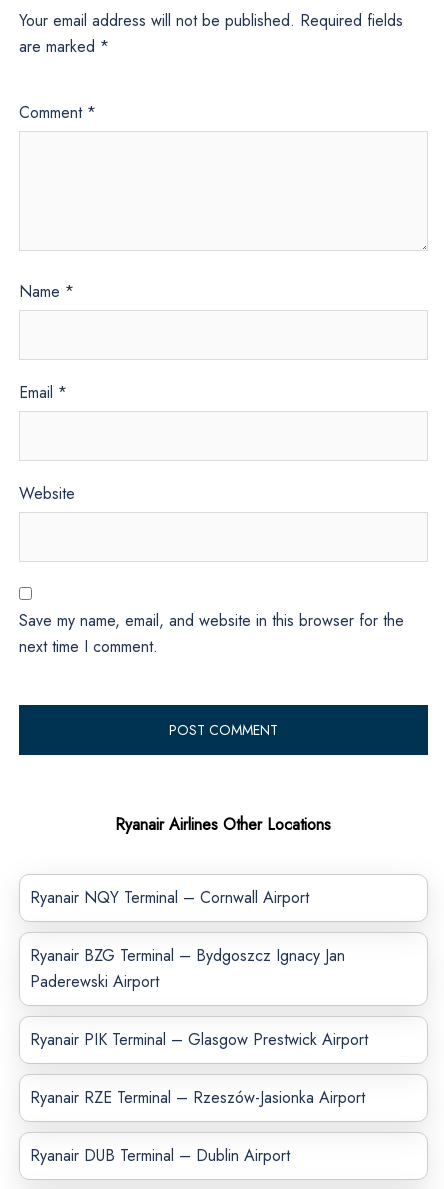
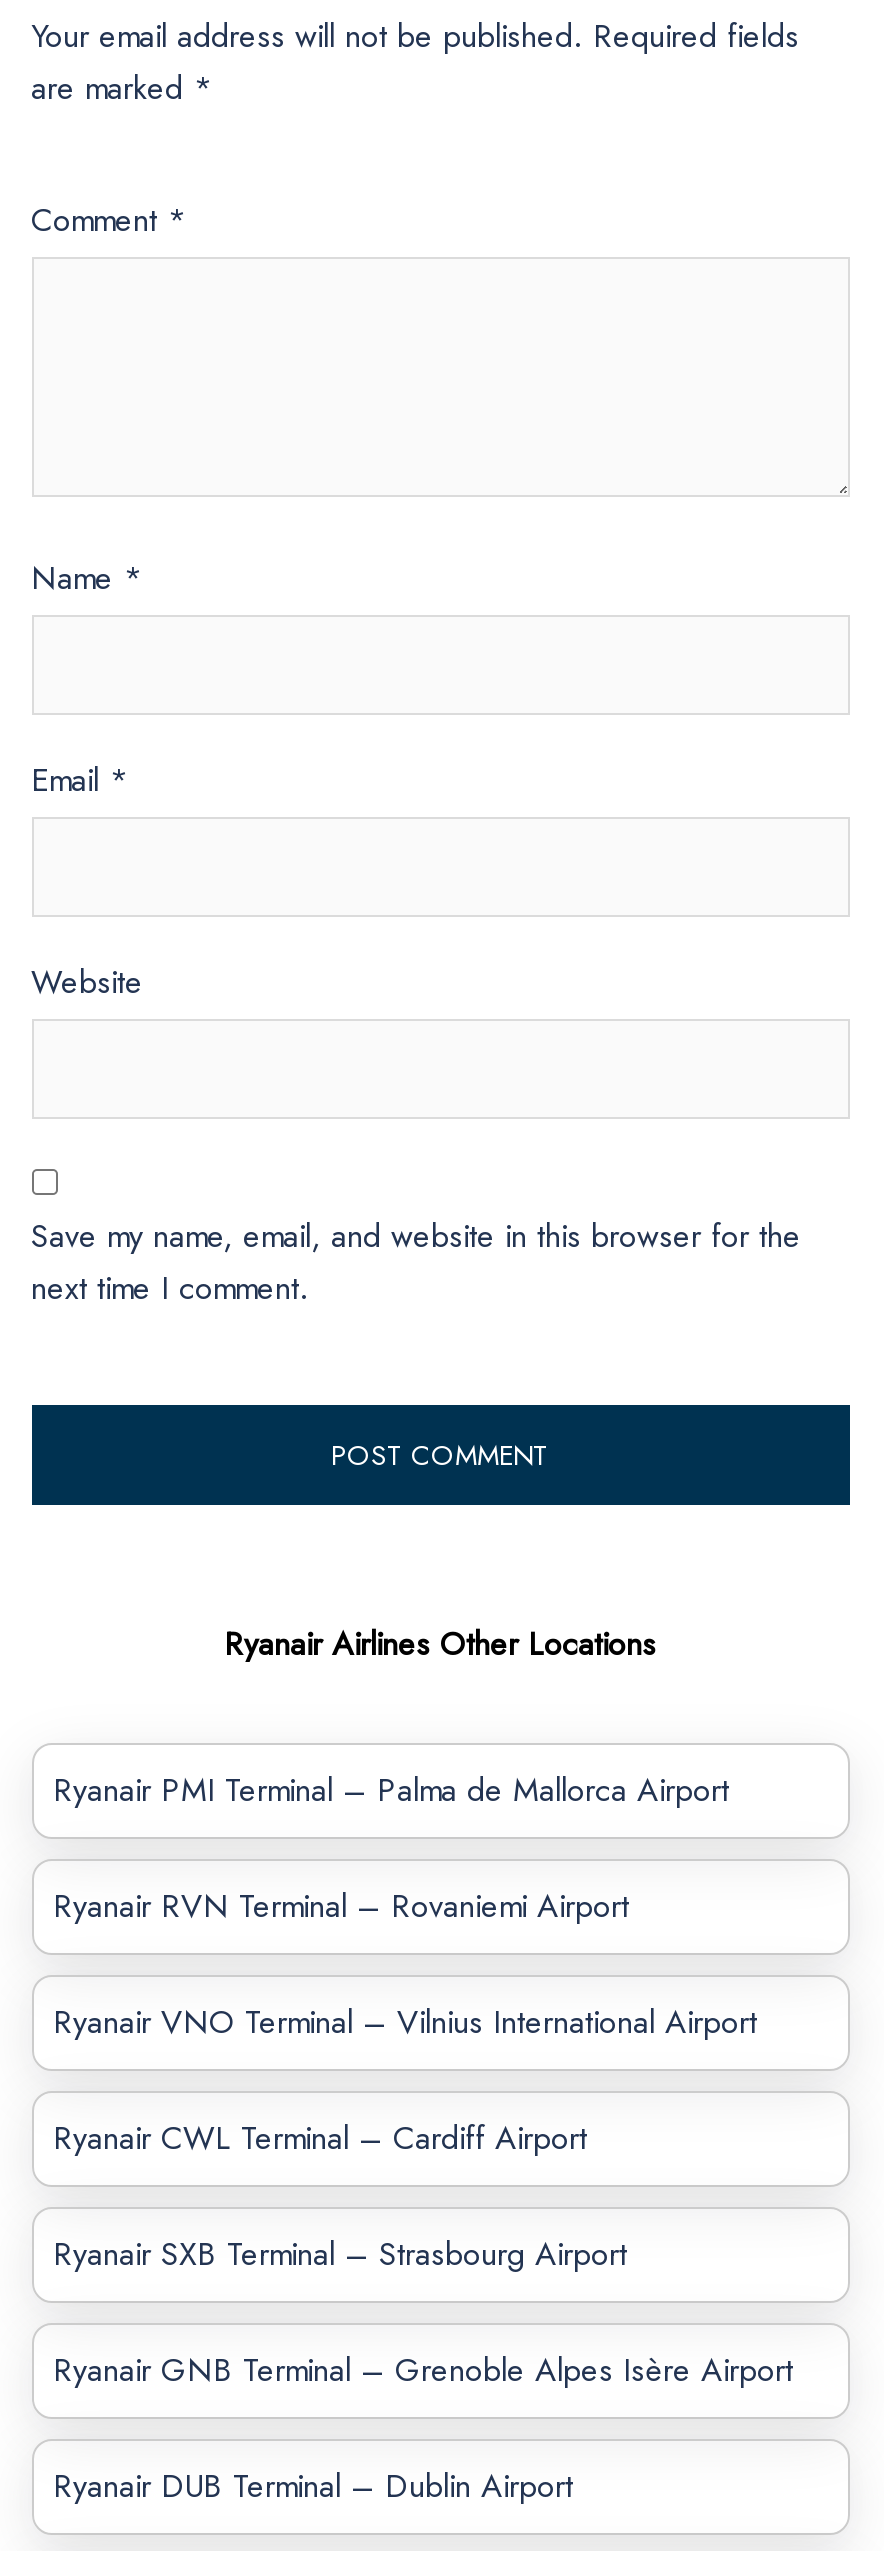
[29,886,367,1109] Ryanair NQY Terminal – Cornwall Airport | Ryanair BZG Terminal – Bydgoszcz Ignacy Jan | Paderewski Airport | Ryanair PIK Terminal – Glasgow Prestwick Airport | Ryanair RZE Terminal – Rzeszów-Jasionka Airport -> [53,1768,793,2394] Ryanair PMI Terminal – Palma de Mallorca Airport | Ryanair RVN Terminal – Rovaniemi Airport | Ryanair VNO Terminal – Vilnius International Airport | Ryanair CWL Terminal – Cardiff Airport | Ryanair SXB Terminal – Strasbourg Airport | Ryanair GNB Terminal – Grenoble Alpes Isère Airport

